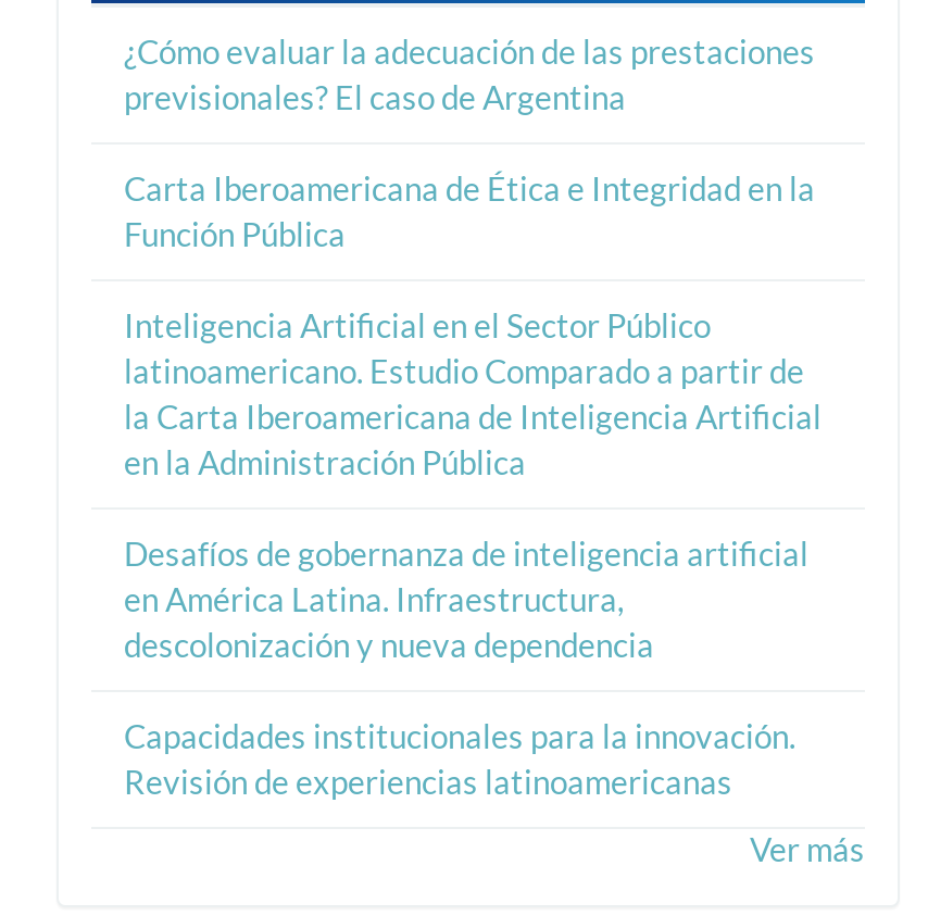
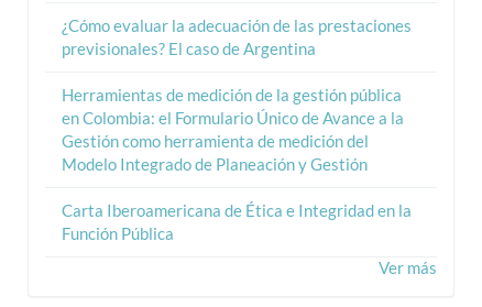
none -> [62,85,404,174] Herramientas de medición de la gestión pública | en Colombia: el Formulario Único de Avance a la | Gestión como herramienta de medición del | Modelo Integrado de Planeación y Gestión
moved [124,169,815,254] -> [62,200,412,243]: Carta Iberoamericana de Ética e Integridad en la | Función Pública
[124,306,822,801] Inteligencia Artificial en el Sector Público | latinoamericano. Estudio Comparado a partir de | la Carta Iberoamericana de Inteligencia Artificial | en la Administración Pública | Desafíos de gobernanza de inteligencia artificial | en América Latina. Infraestructura, | descolonización y nueva dependencia | Capacidades institucionales para la innovación. | Revisión de experiencias latinoamericanas -> none

